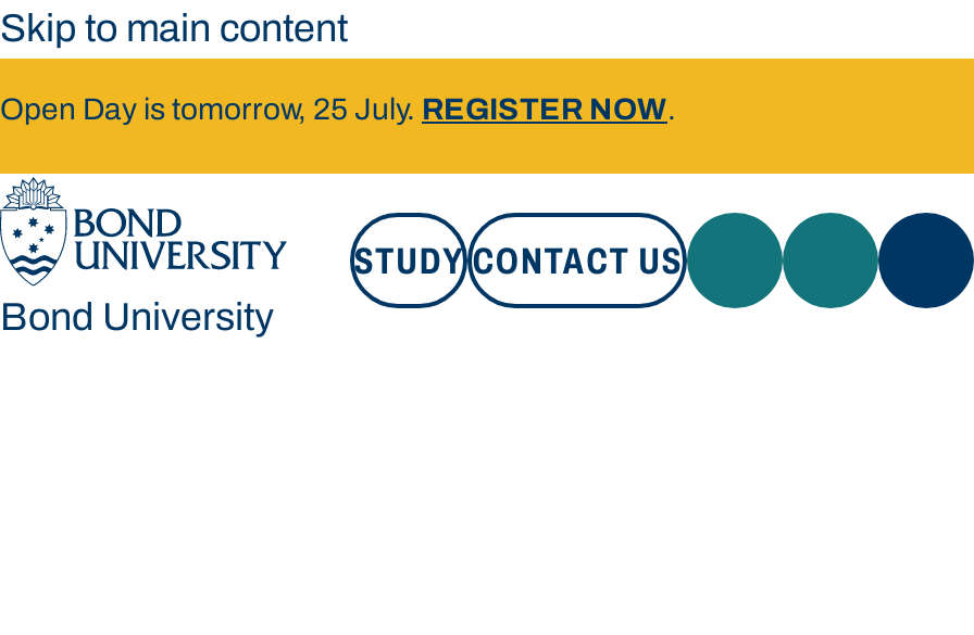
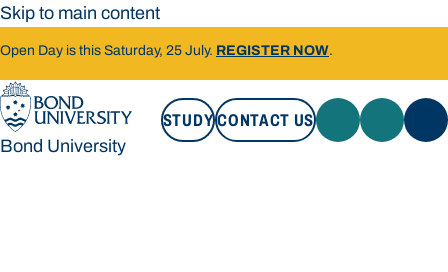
[0,93,676,126] Open Day is tomorrow, 25 July. REGISTER NOW. -> [0,43,333,58] Open Day is this Saturday, 25 July. REGISTER NOW.

